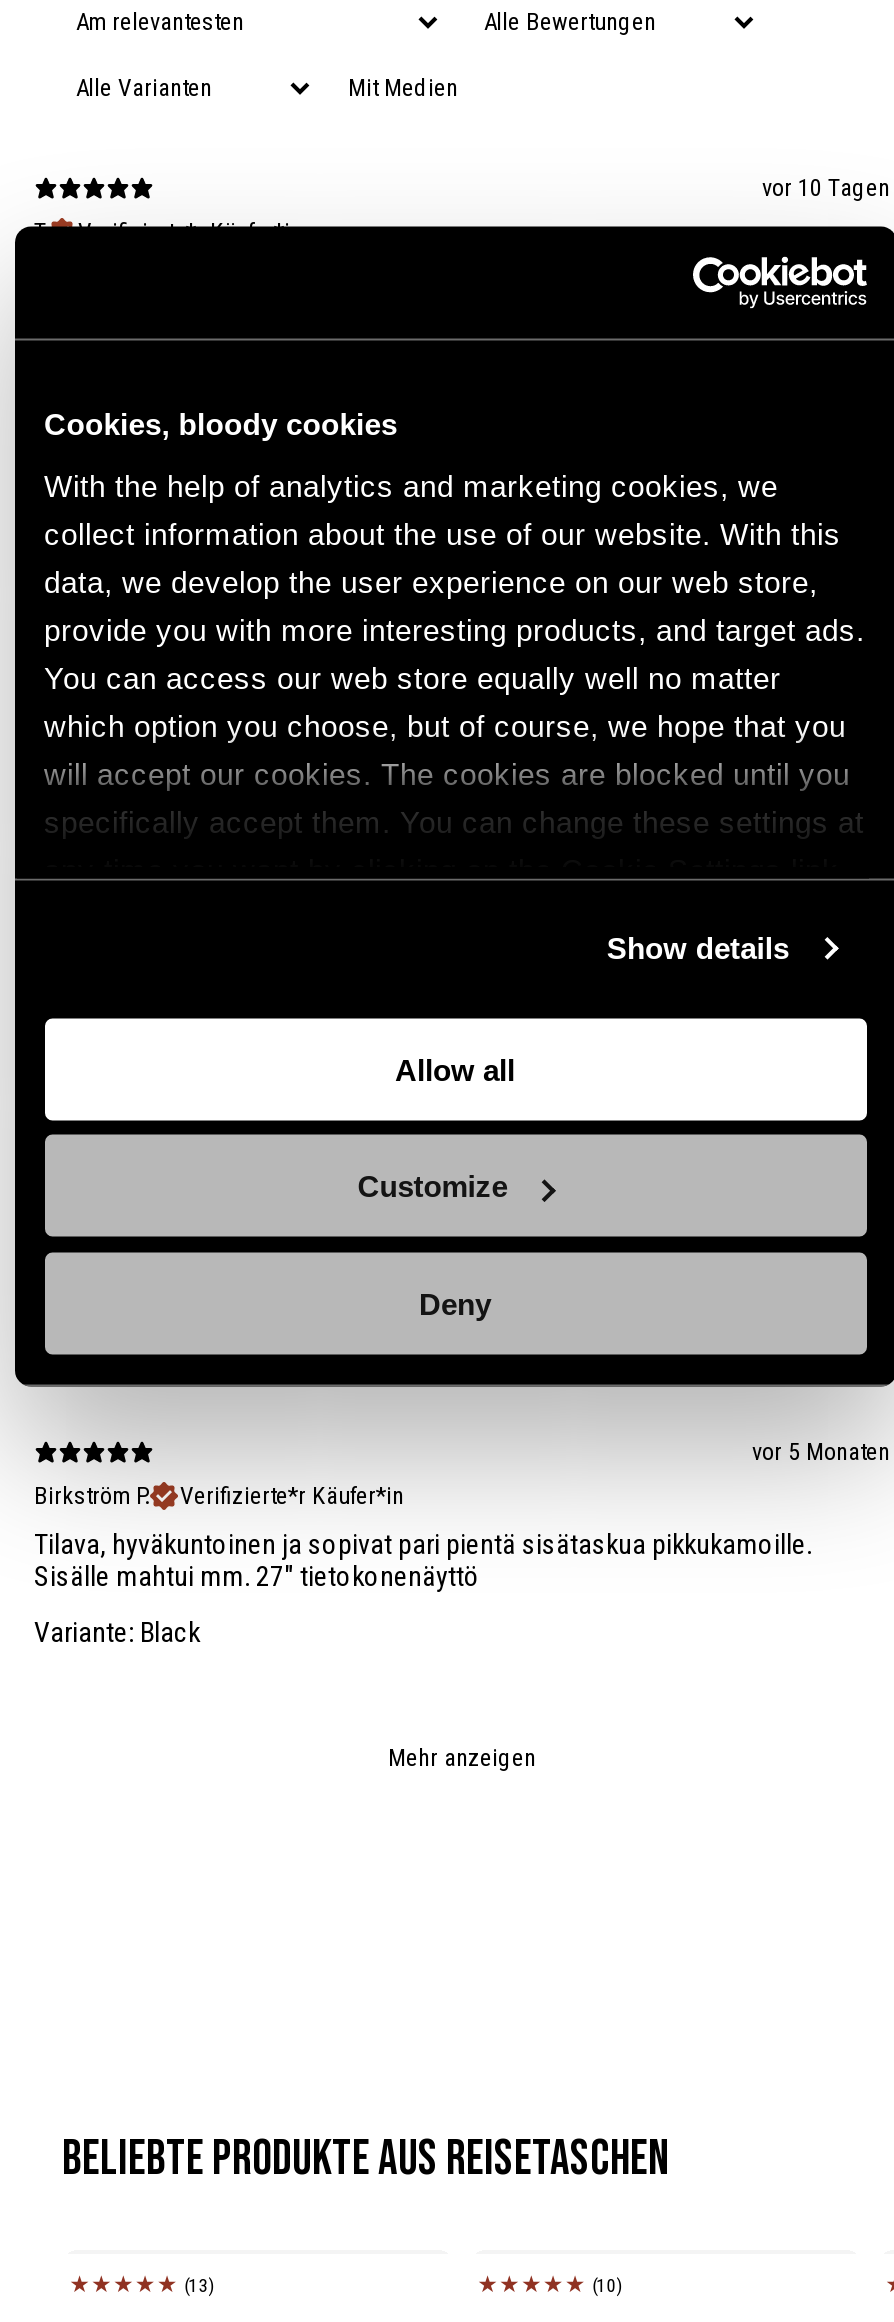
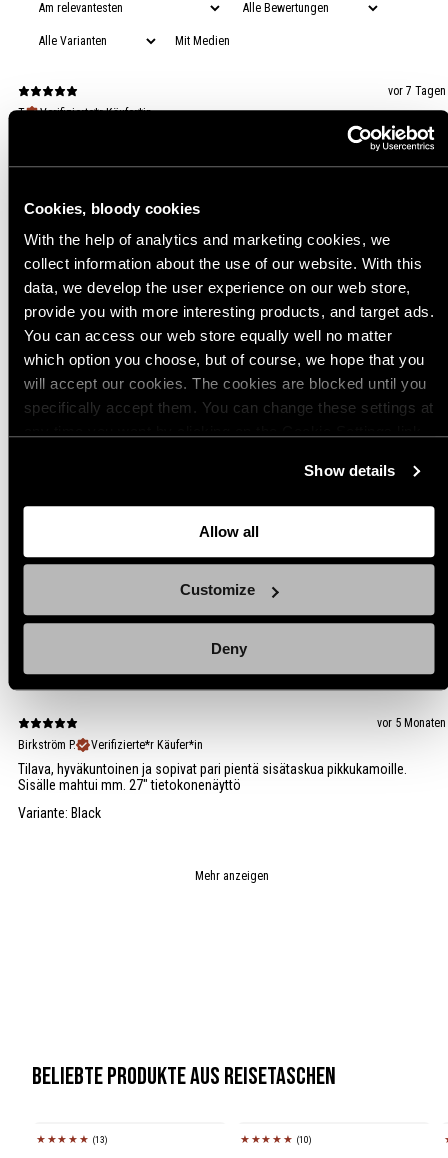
[762,174,890,202] vor 10 Tagen -> [388,84,446,98] vor 7 Tagen

